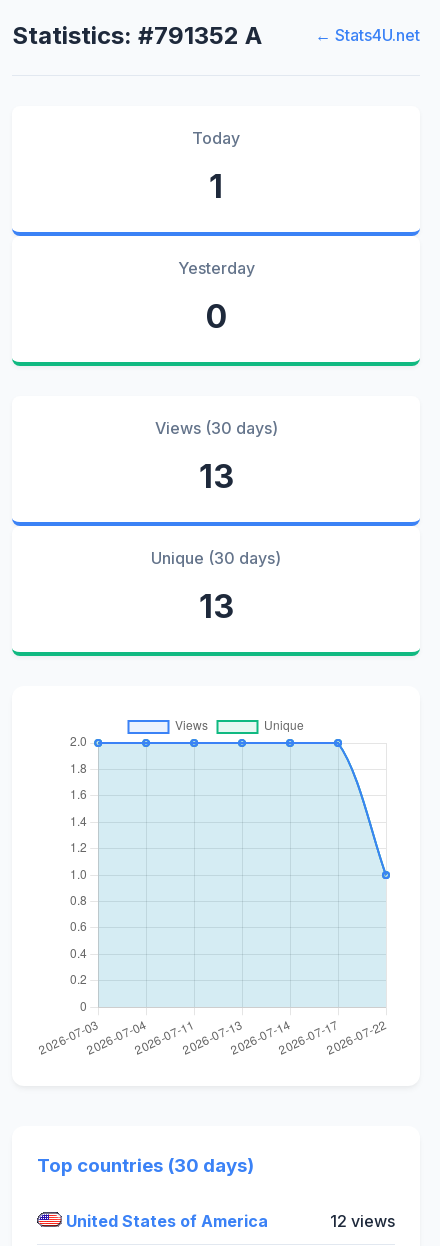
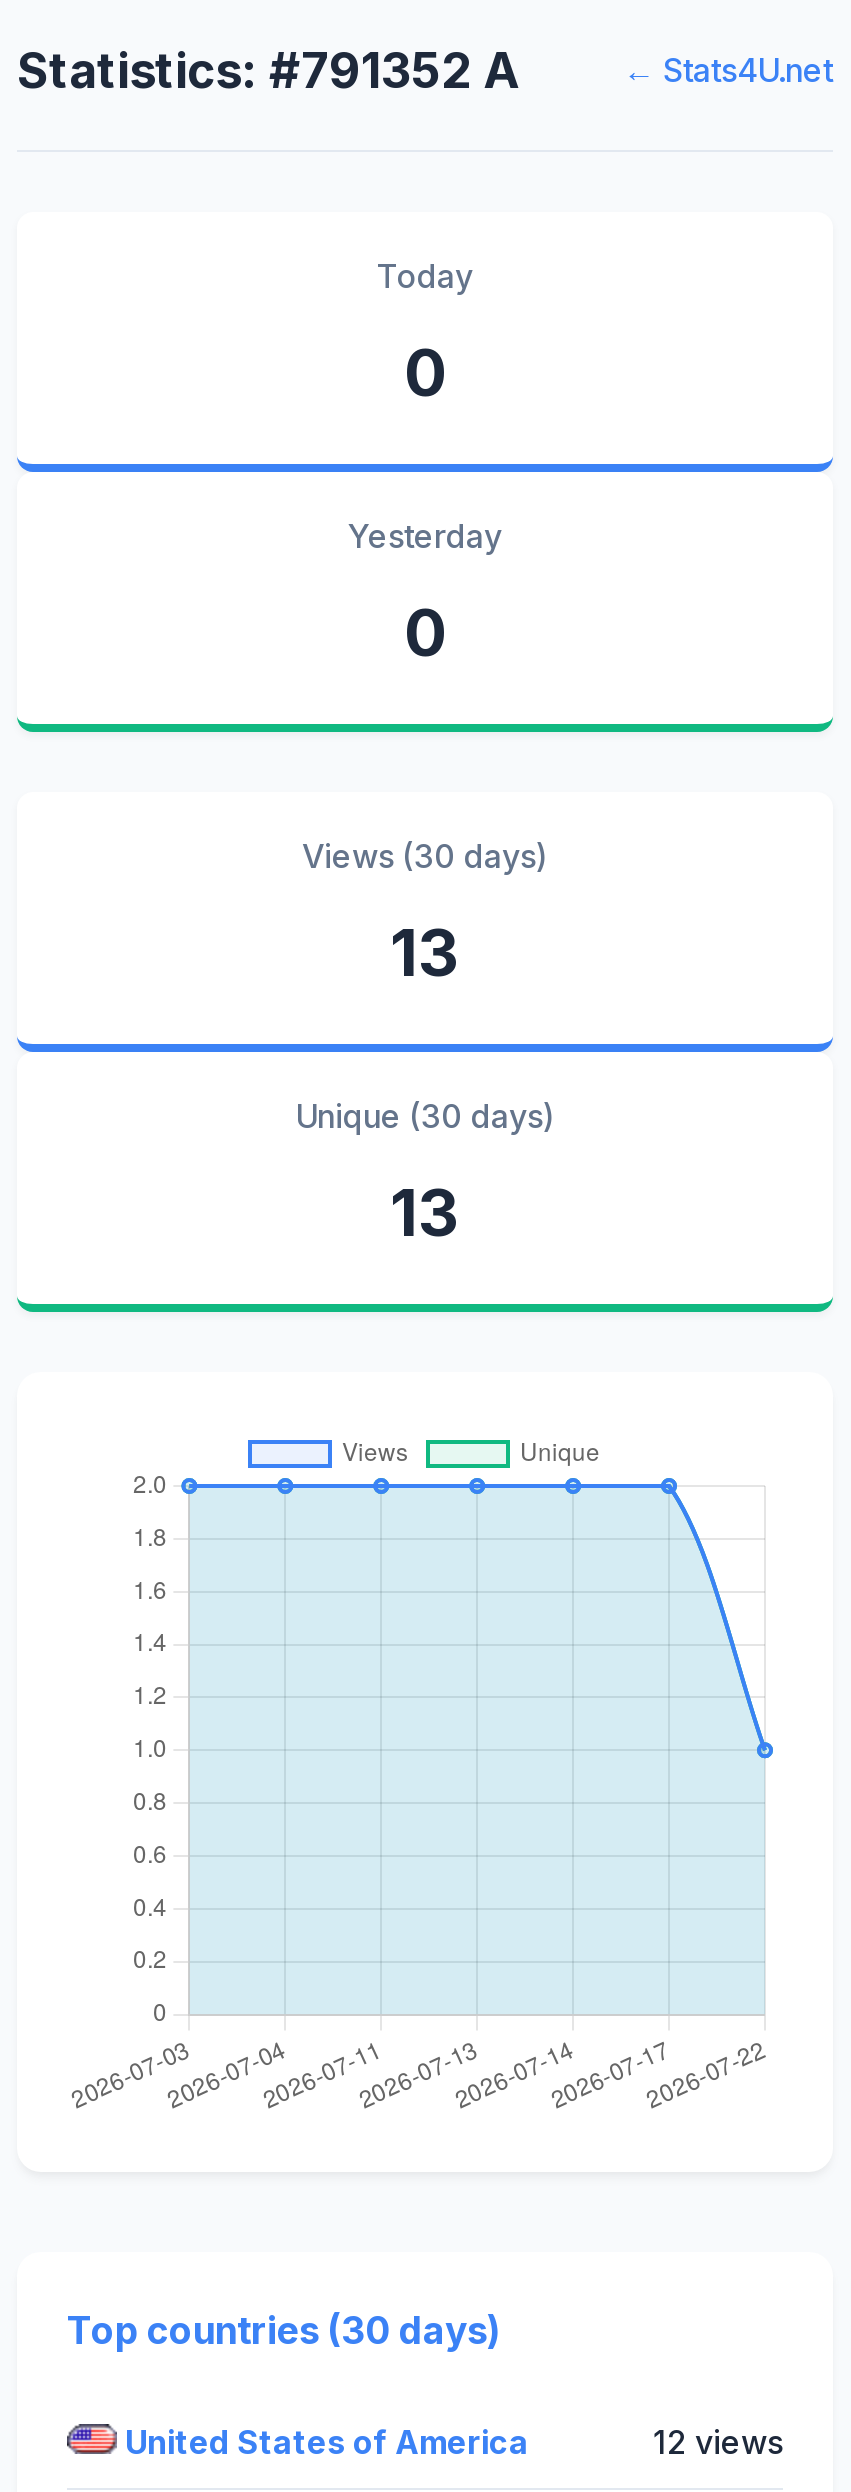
[209,167,223,206] 1 -> [404,334,446,412] 0

